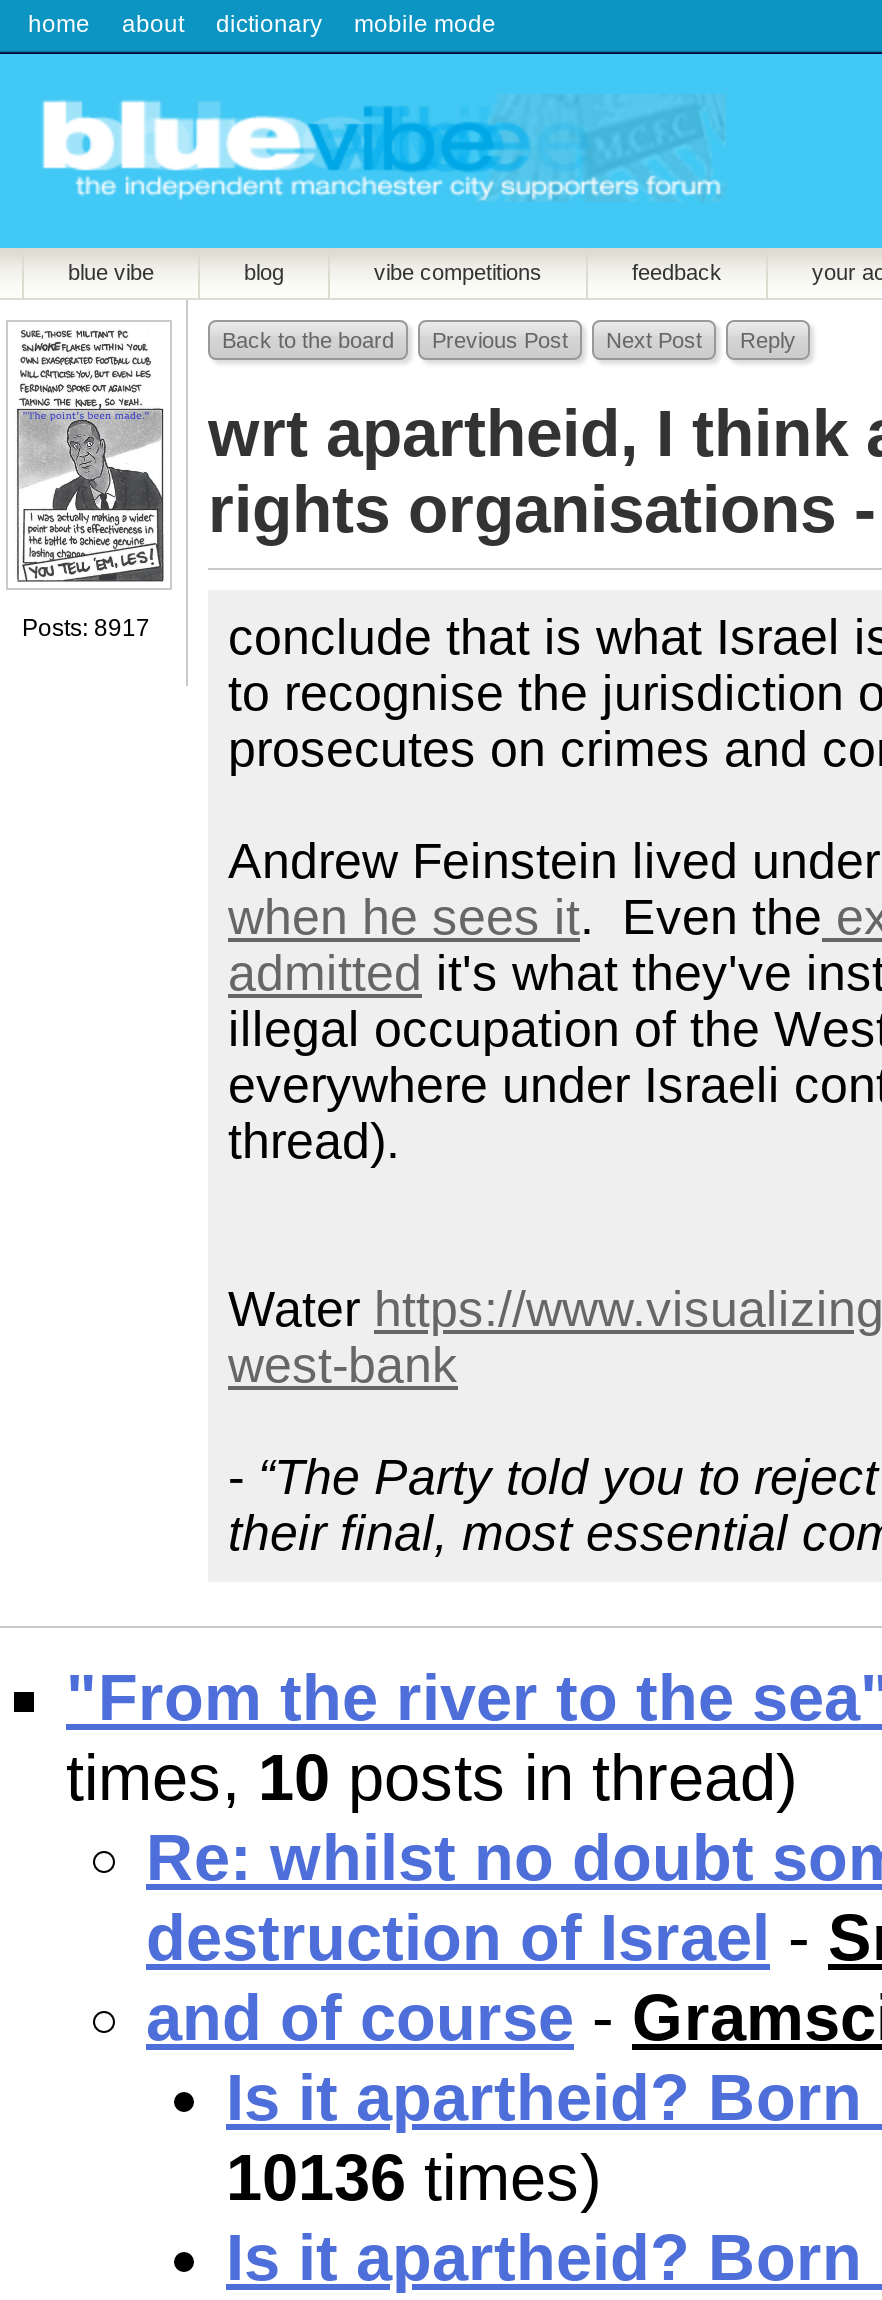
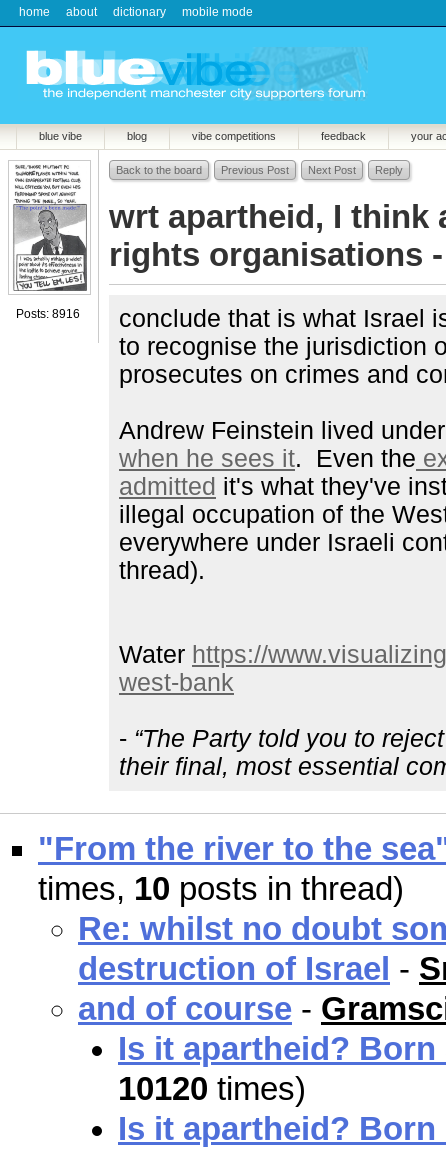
[22,614,150,642] Posts: 8917 -> [16,307,80,321] Posts: 8916
[226,2142,602,2214] 10136 times) -> [118,1071,306,1107] 10120 times)

